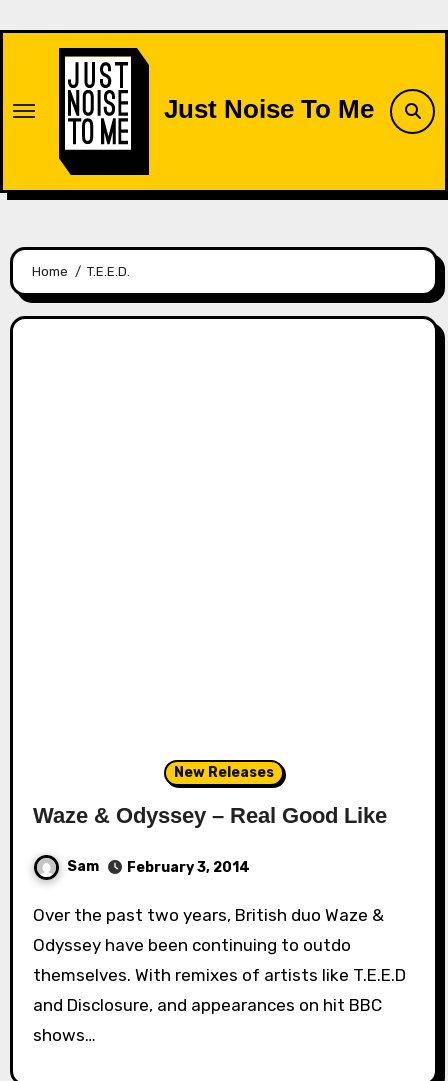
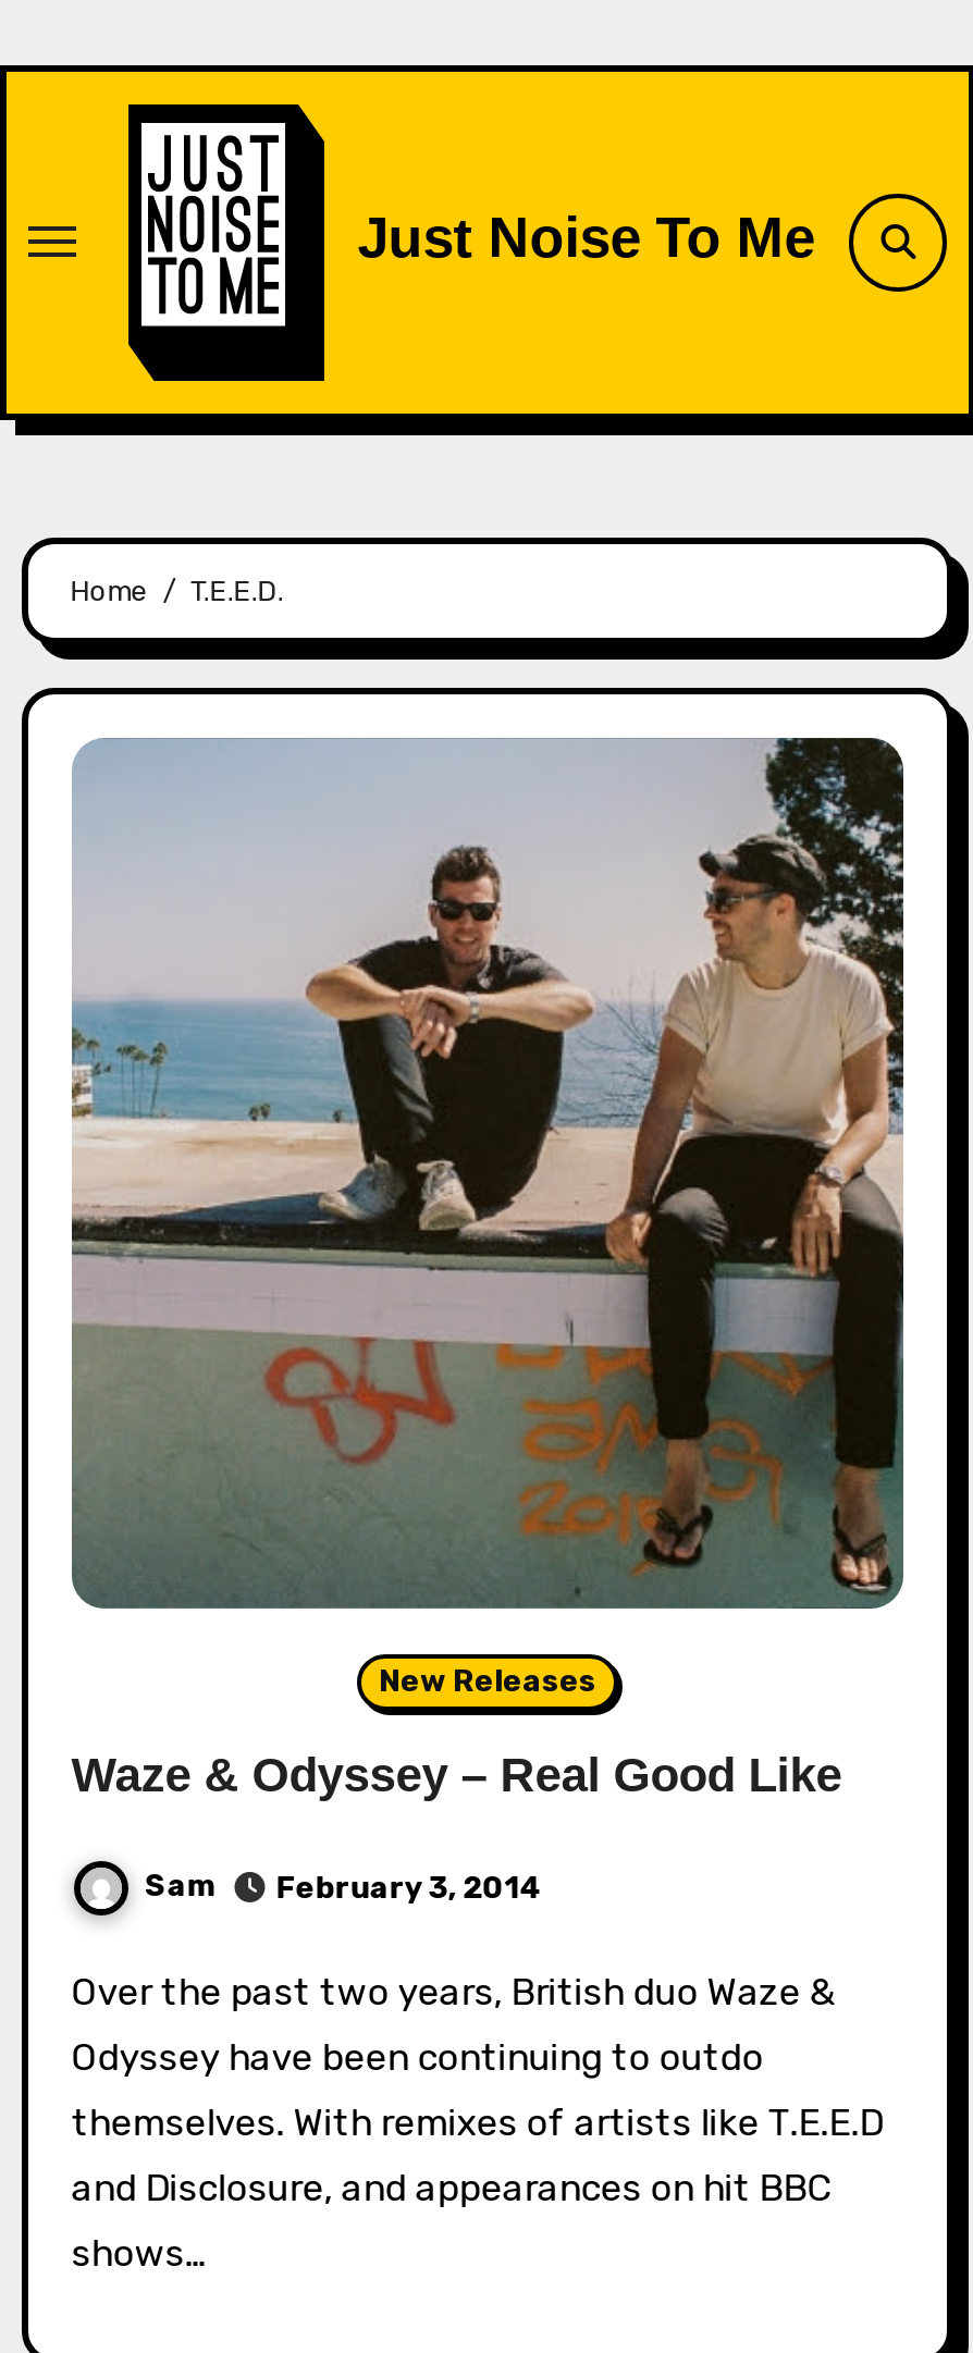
none -> [70,736,906,1611] [image]

